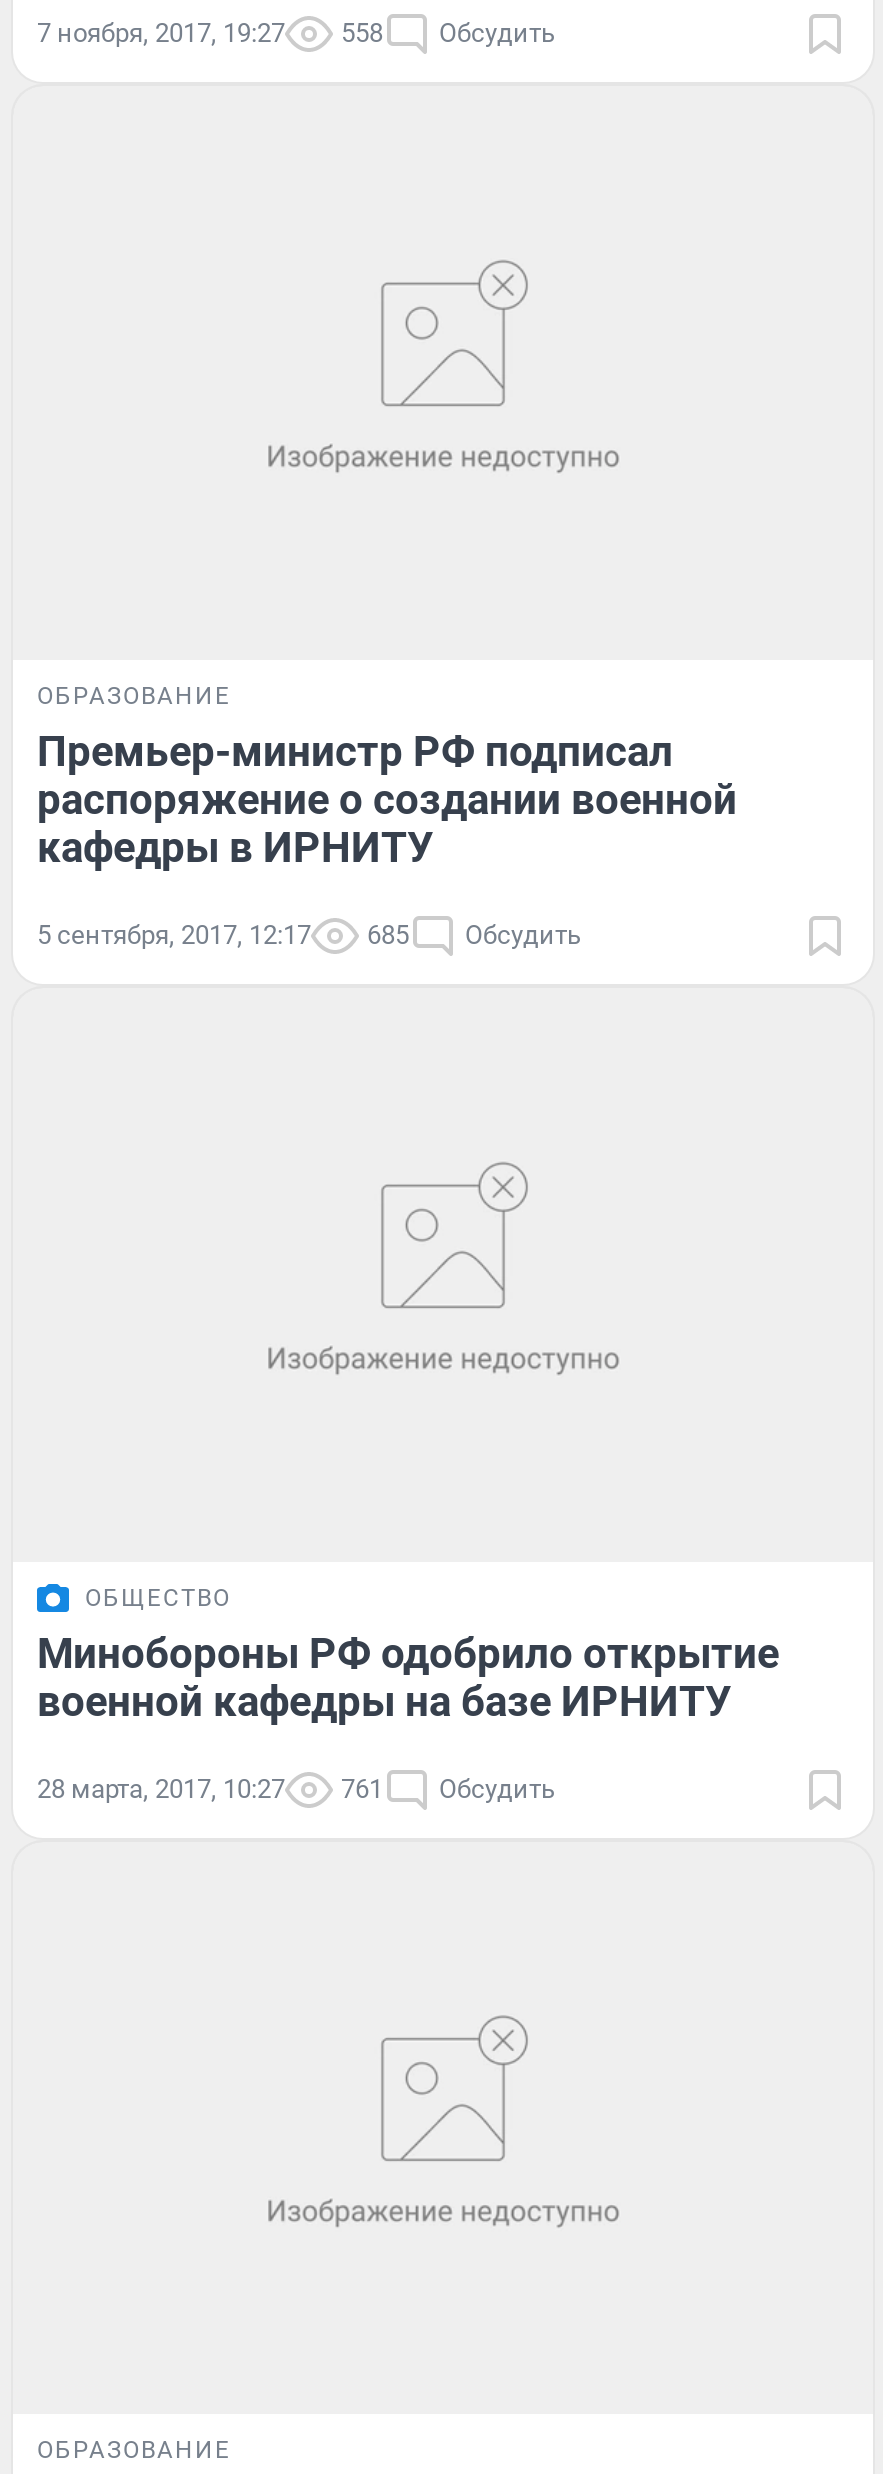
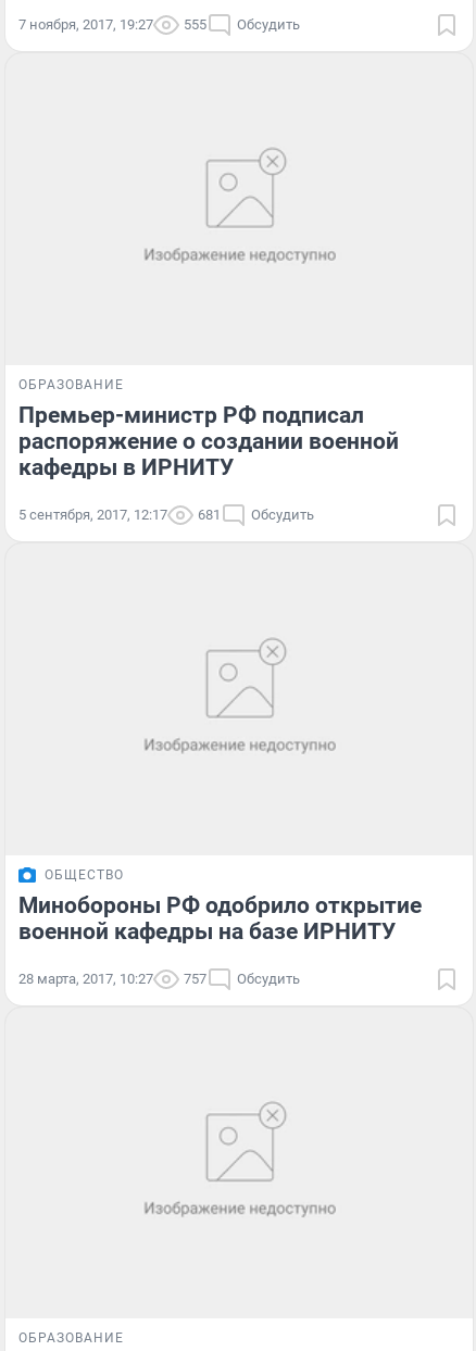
[37,18,555,48] 7 ноября, 2017, 19:27 558 Обсудить -> [18,17,300,33] 7 ноября, 2017, 19:27 555 Обсудить
[37,920,581,950] 5 сентября, 2017, 12:17 685 Обсудить -> [18,506,314,523] 5 сентября, 2017, 12:17 681 Обсудить
[37,1773,555,1803] 28 марта, 2017, 10:27 761 Обсудить -> [18,970,300,986] 28 марта, 2017, 10:27 757 Обсудить

